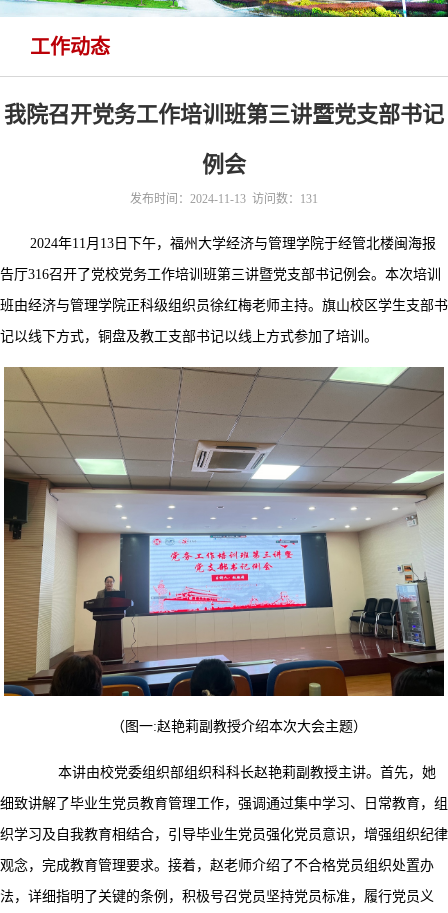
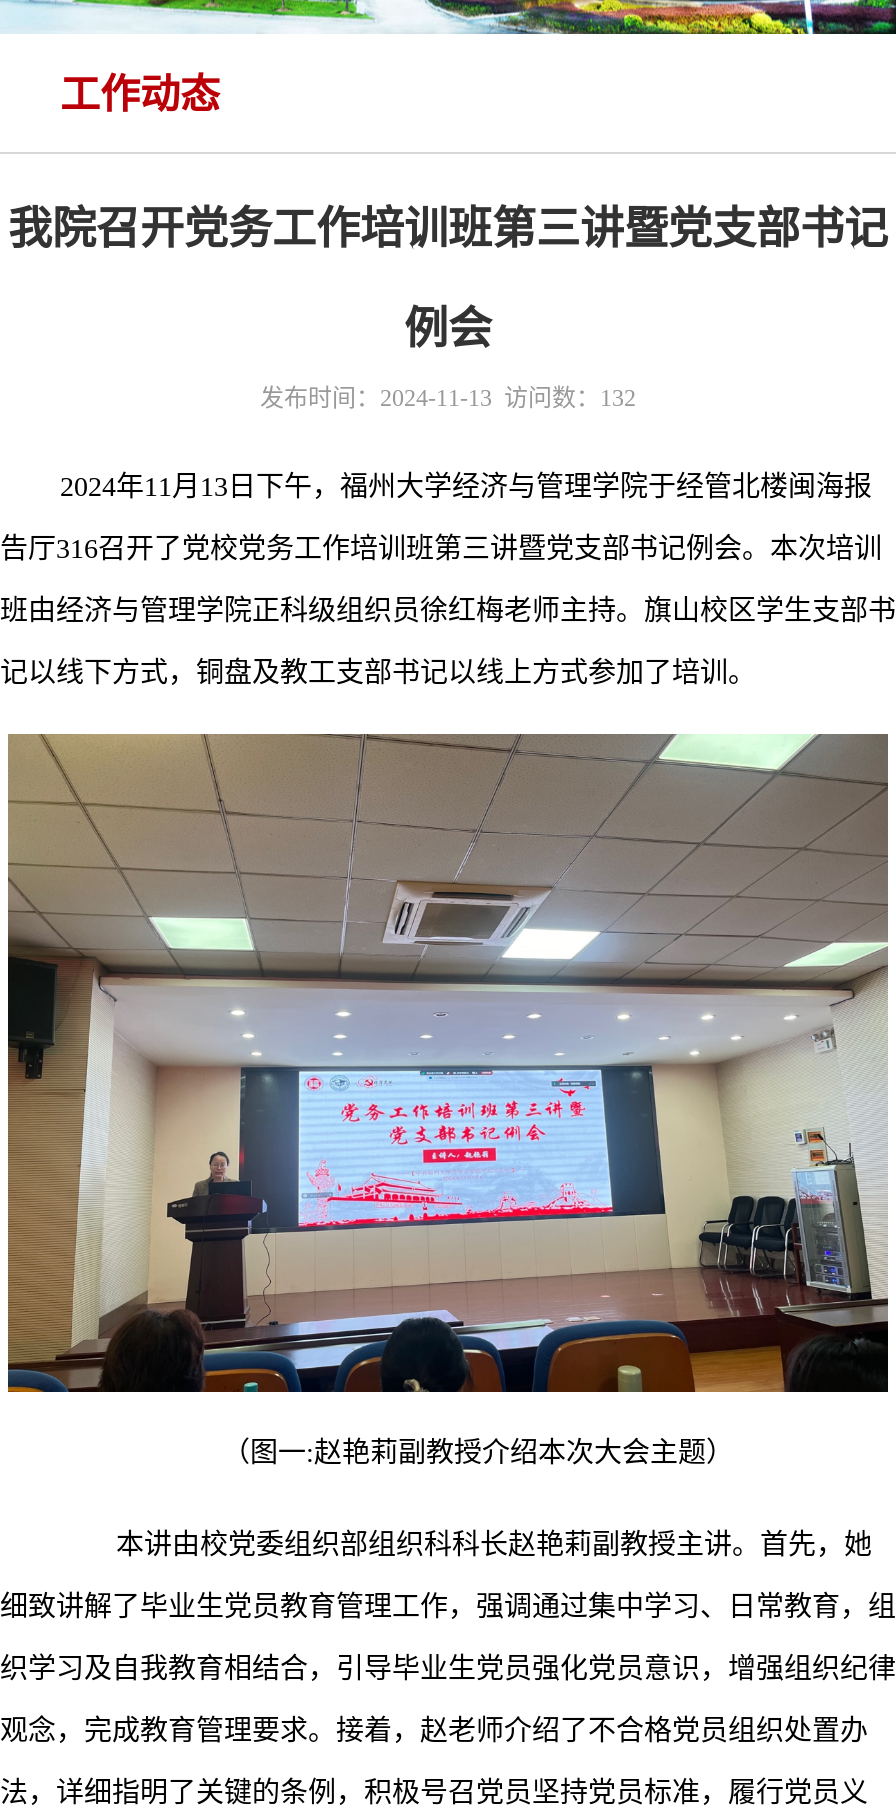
[130,192,318,206] 发布时间：2024-11-13 访问数：131 -> [260,384,636,412] 发布时间：2024-11-13 访问数：132

